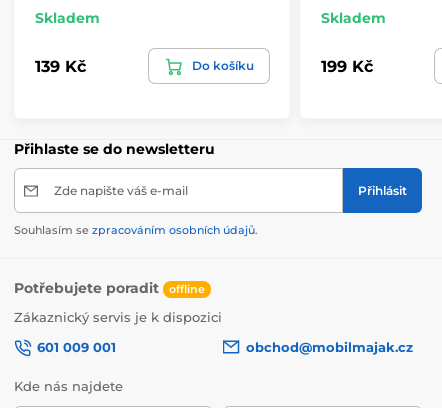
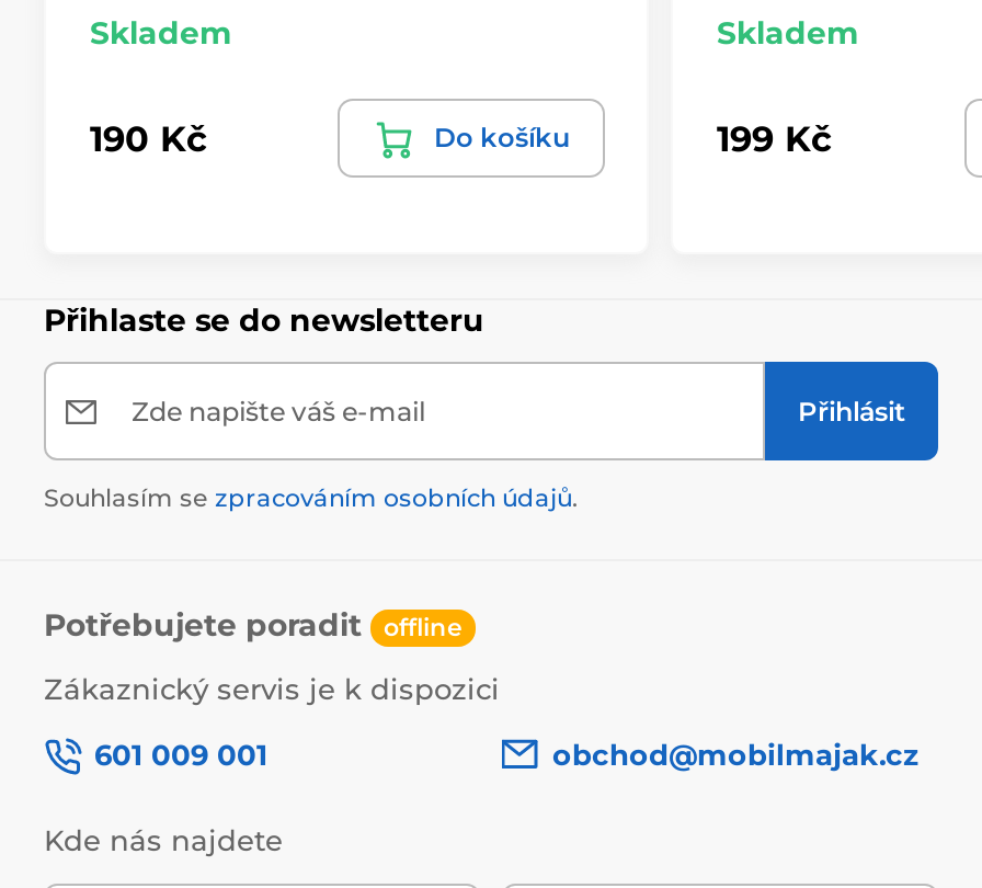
[35,57,86,76] 139 Kč -> [90,118,206,159] 190 Kč

